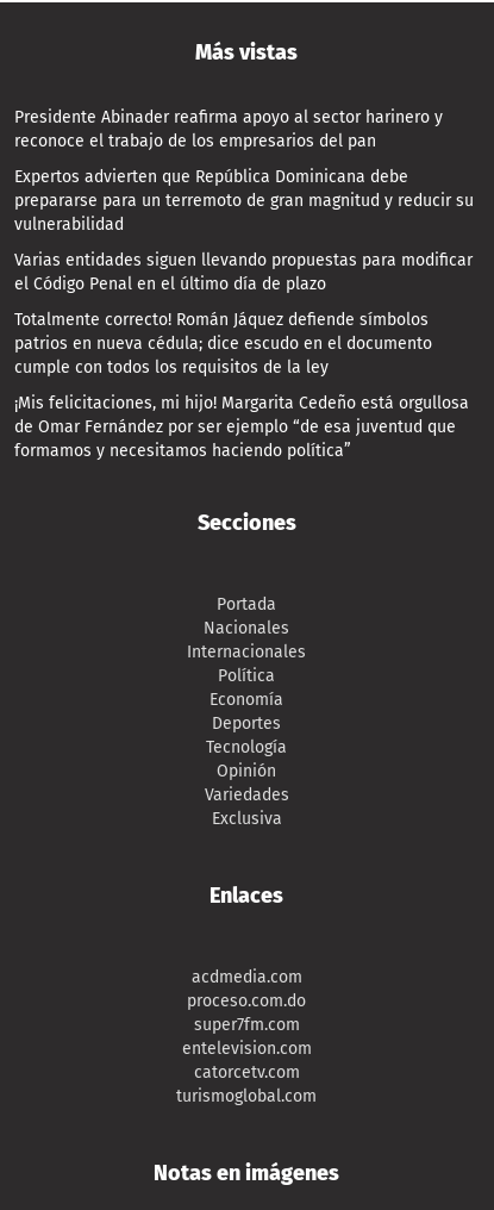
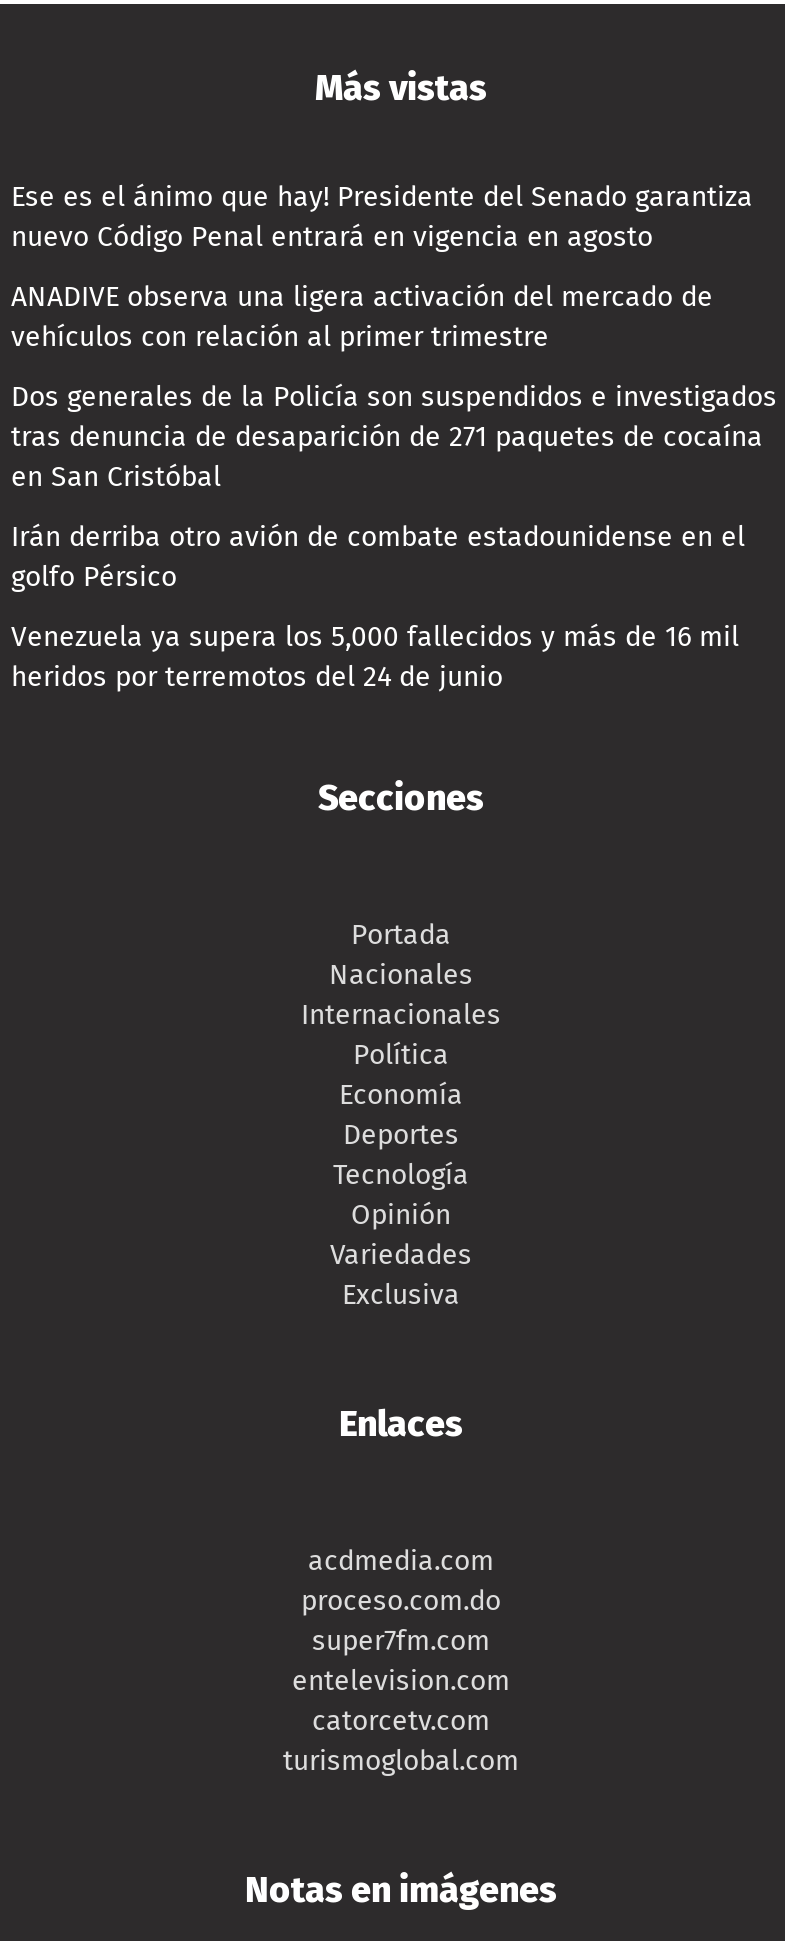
[14,107,443,151] Presidente Abinader reafirma apoyo al sector harinero y | reconoce el trabajo de los empresarios del pan -> [11,180,753,254] Ese es el ánimo que hay! Presidente del Senado garantiza | nuevo Código Penal entrará en vigencia en agosto
[14,166,474,234] Expertos advierten que República Dominicana debe | prepararse para un terremoto de gran magnitud y reducir su | vulnerabilidad -> [11,280,713,354] ANADIVE observa una ligera activación del mercado de | vehículos con relación al primer trimestre
[14,250,473,294] Varias entidades siguen llevando propuestas para modificar | el Código Penal en el último día de plazo -> [11,380,777,494] Dos generales de la Policía son suspendidos e investigados | tras denuncia de desaparición de 271 paquetes de cocaína | en San Cristóbal
[14,309,432,377] Totalmente correcto! Román Jáquez defiende símbolos | patrios en nueva cédula; dice escudo en el documento | cumple con todos los requisitos de la ley -> [11,520,745,594] Irán derriba otro avión de combate estadounidense en el | golfo Pérsico
[14,393,469,461] ¡Mis felicitaciones, mi hijo! Margarita Cedeño está orgullosa | de Omar Fernández por ser ejemplo “de esa juventud que | formamos y necesitamos haciendo política” -> [11,620,739,694] Venezuela ya supera los 5,000 fallecidos y más de 16 mil | heridos por terremotos del 24 de junio

